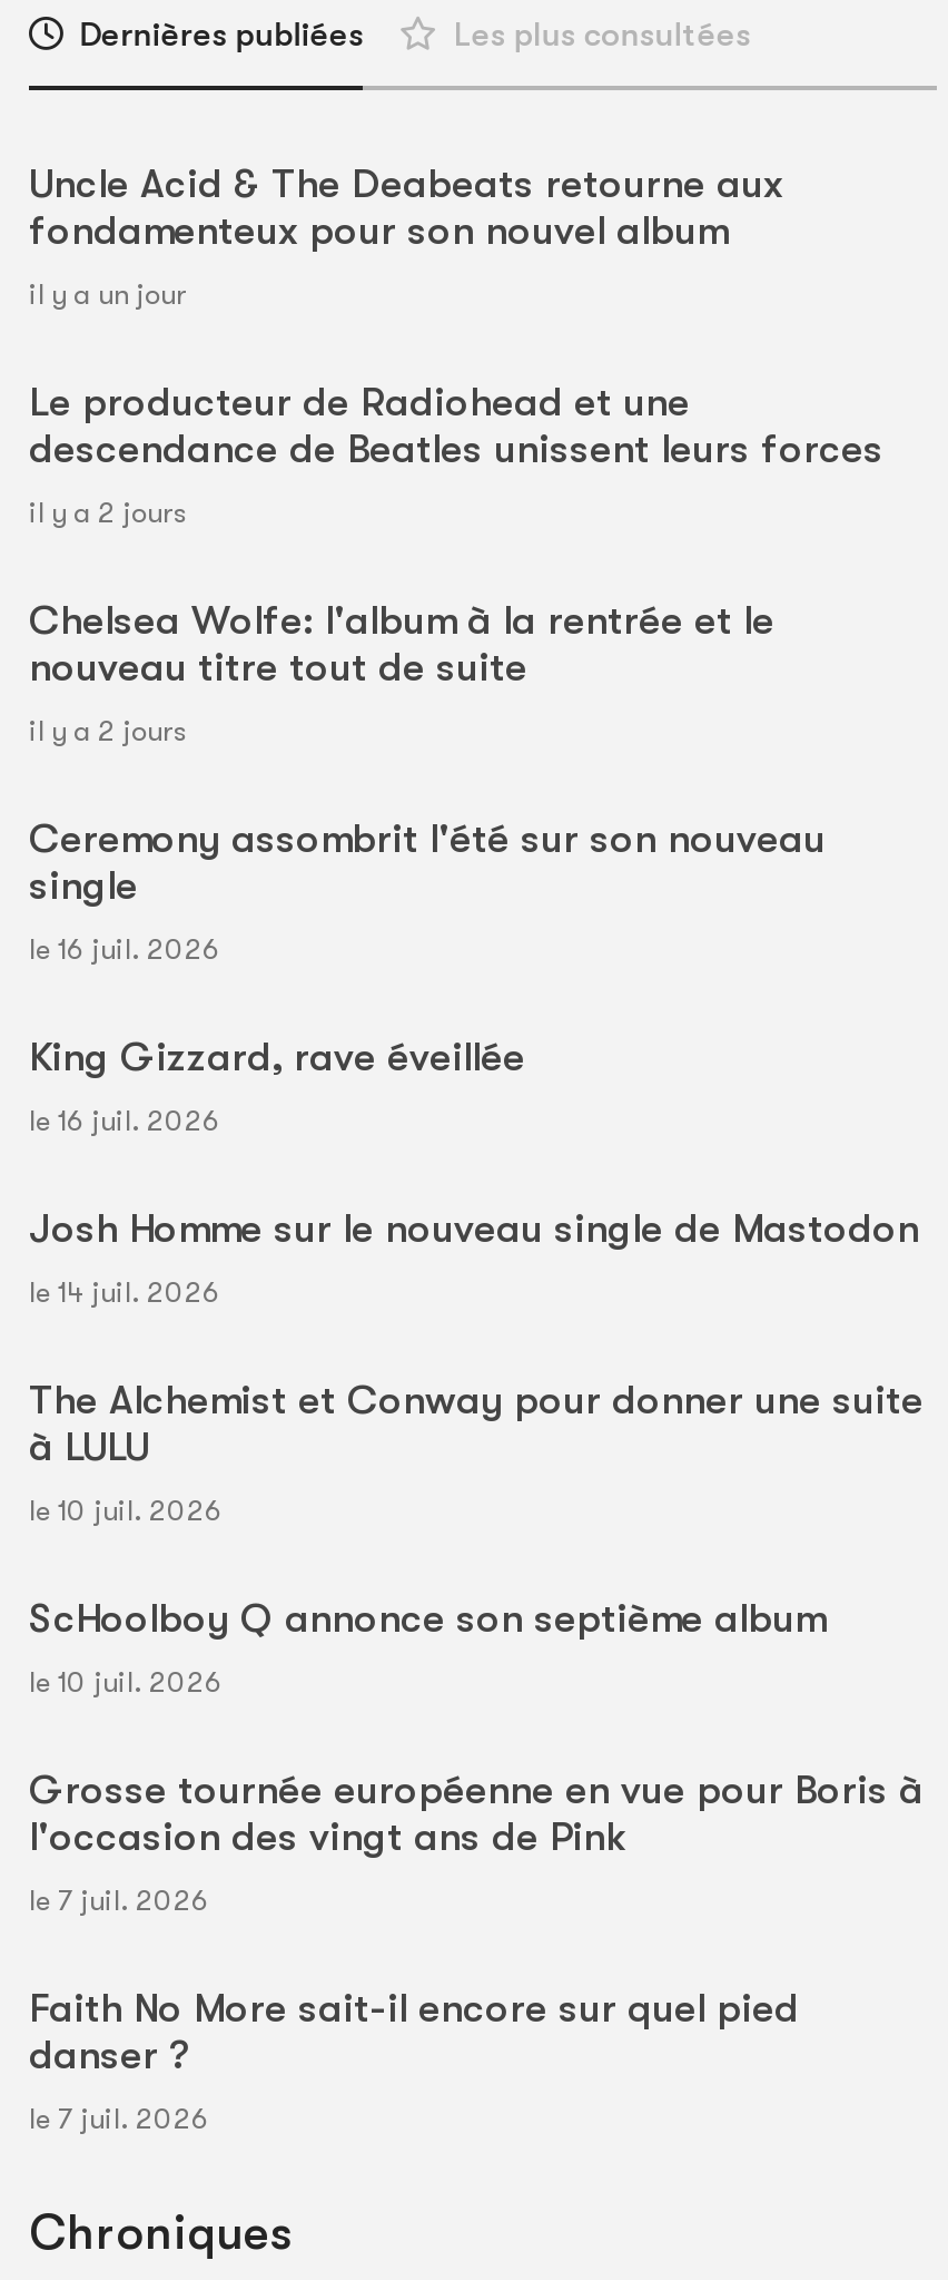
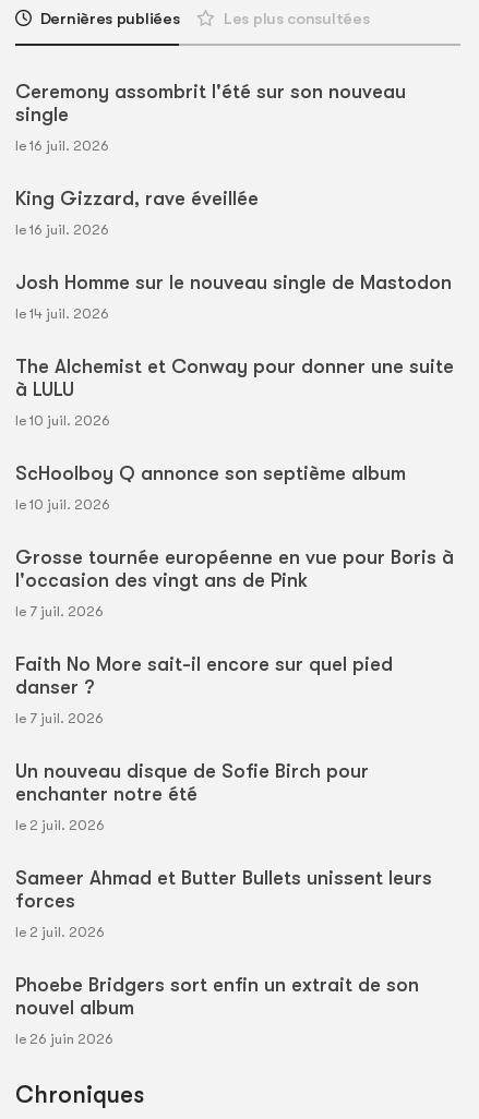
[29,162,883,748] Uncle Acid & The Deabeats retourne aux | fondamenteux pour son nouvel album | il y a un jour | Le producteur de Radiohead et une | descendance de Beatles unissent leurs forces | il y a 2 jours | Chelsea Wolfe: l'album à la rentrée et le | nouveau titre tout de suite | il y a 2 jours -> none
moved [29,817,924,2136] -> [15,81,454,727]: Ceremony assombrit l'été sur son nouveau | single | le 16 juil. 2026 | ... | danser ? | le 7 juil. 2026
none -> [15,761,432,1047] Un nouveau disque de Sofie Birch pour | enchanter notre été | le 2 juil. 2026 | Sameer Ahmad et Butter Bullets unissent leurs | forces | le 2 juil. 2026 | Phoebe Bridgers sort enfin un extrait de son | nouvel album | le 26 juin 2026

